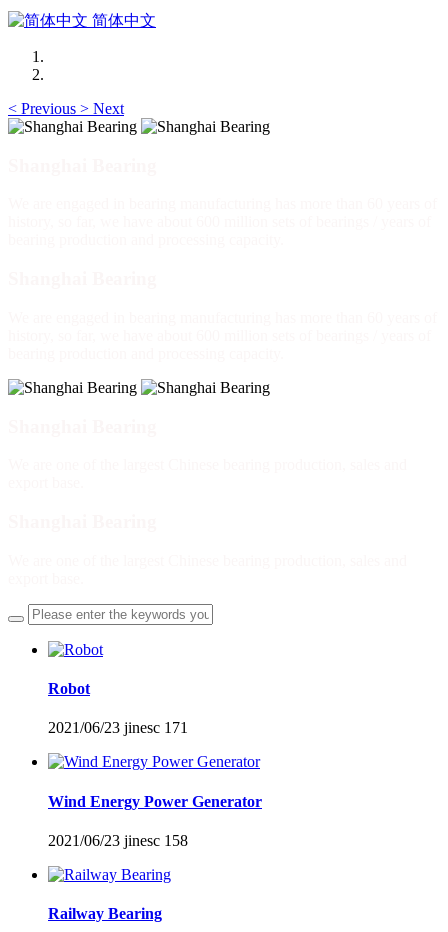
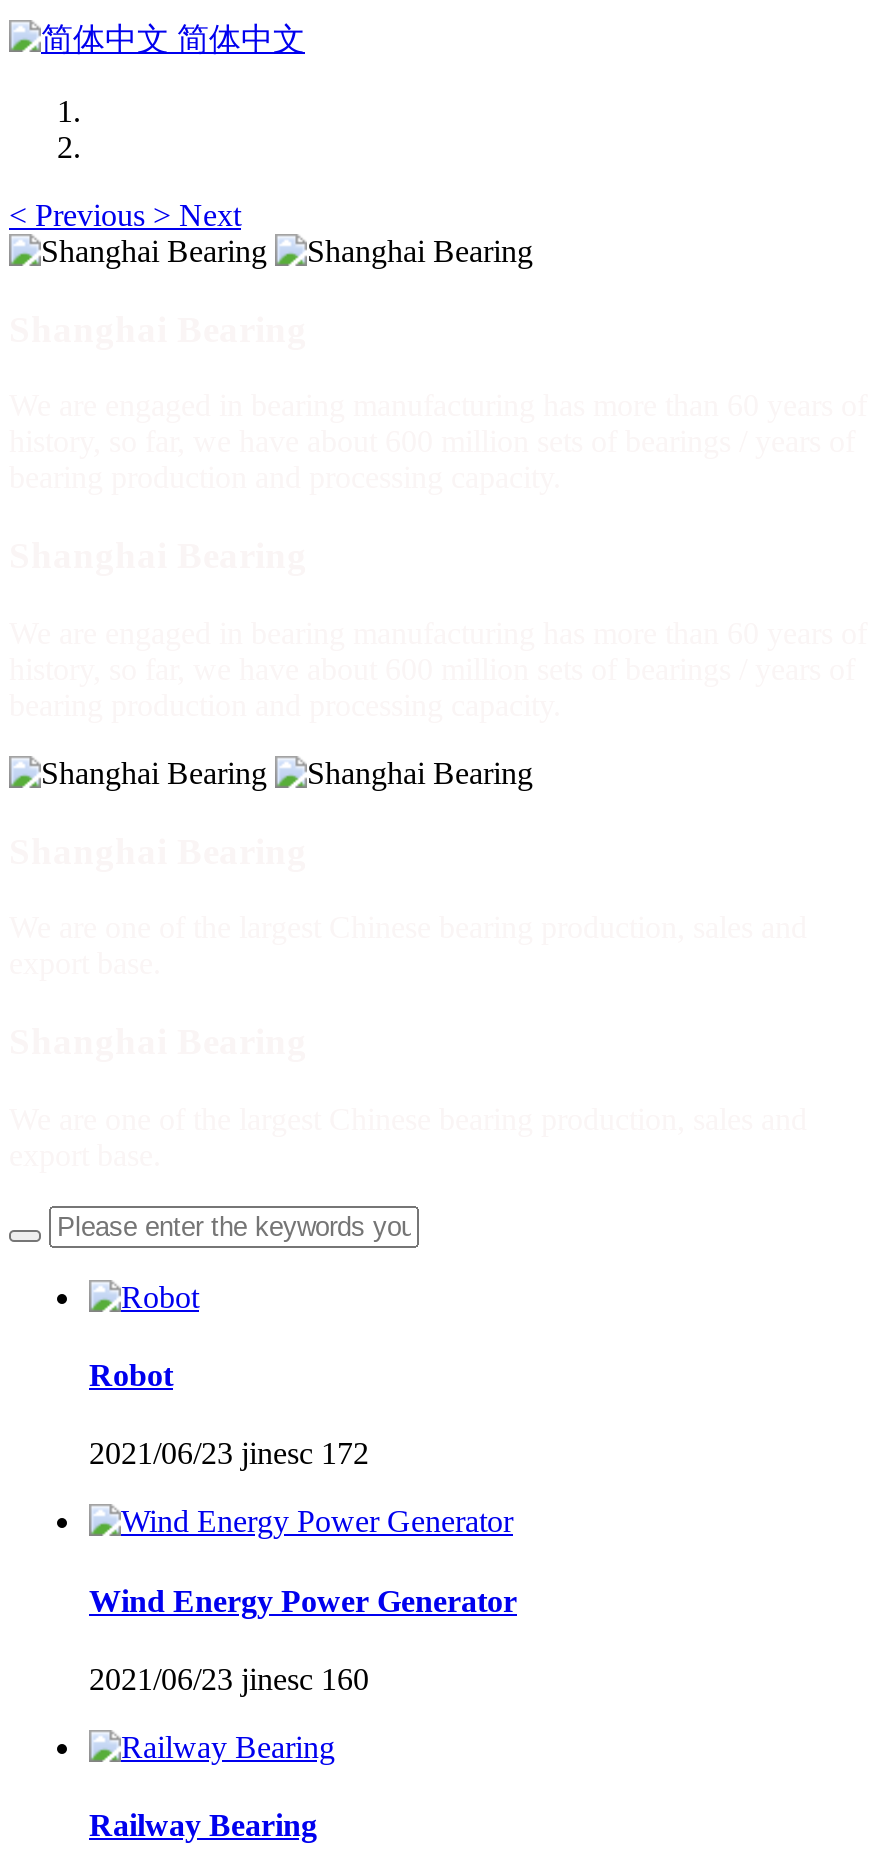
[48,719,188,736] 2021/06/23 jinesc 171 -> [89,1437,369,1471] 2021/06/23 jinesc 172
[48,832,188,849] 2021/06/23 jinesc 158 -> [89,1662,369,1696] 2021/06/23 jinesc 160

